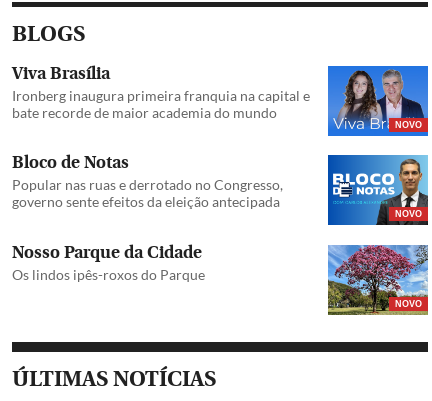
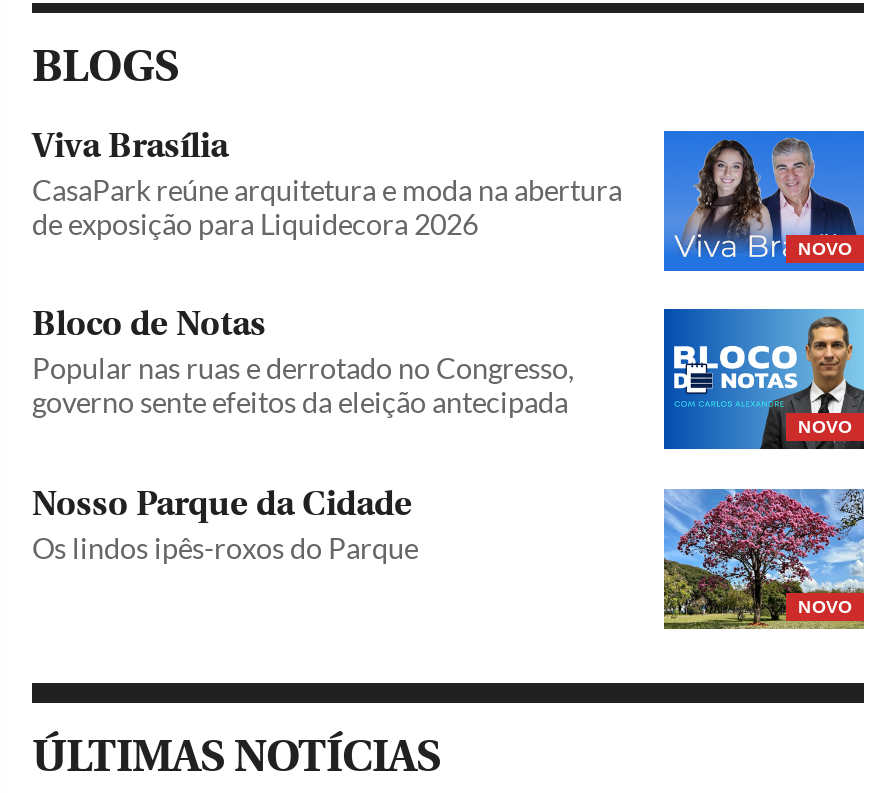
[12,87,310,121] Ironberg inaugura primeira franquia na capital e | bate recorde de maior academia do mundo -> [32,174,622,242] CasaPark reúne arquitetura e moda na abertura | de exposição para Liquidecora 2026

